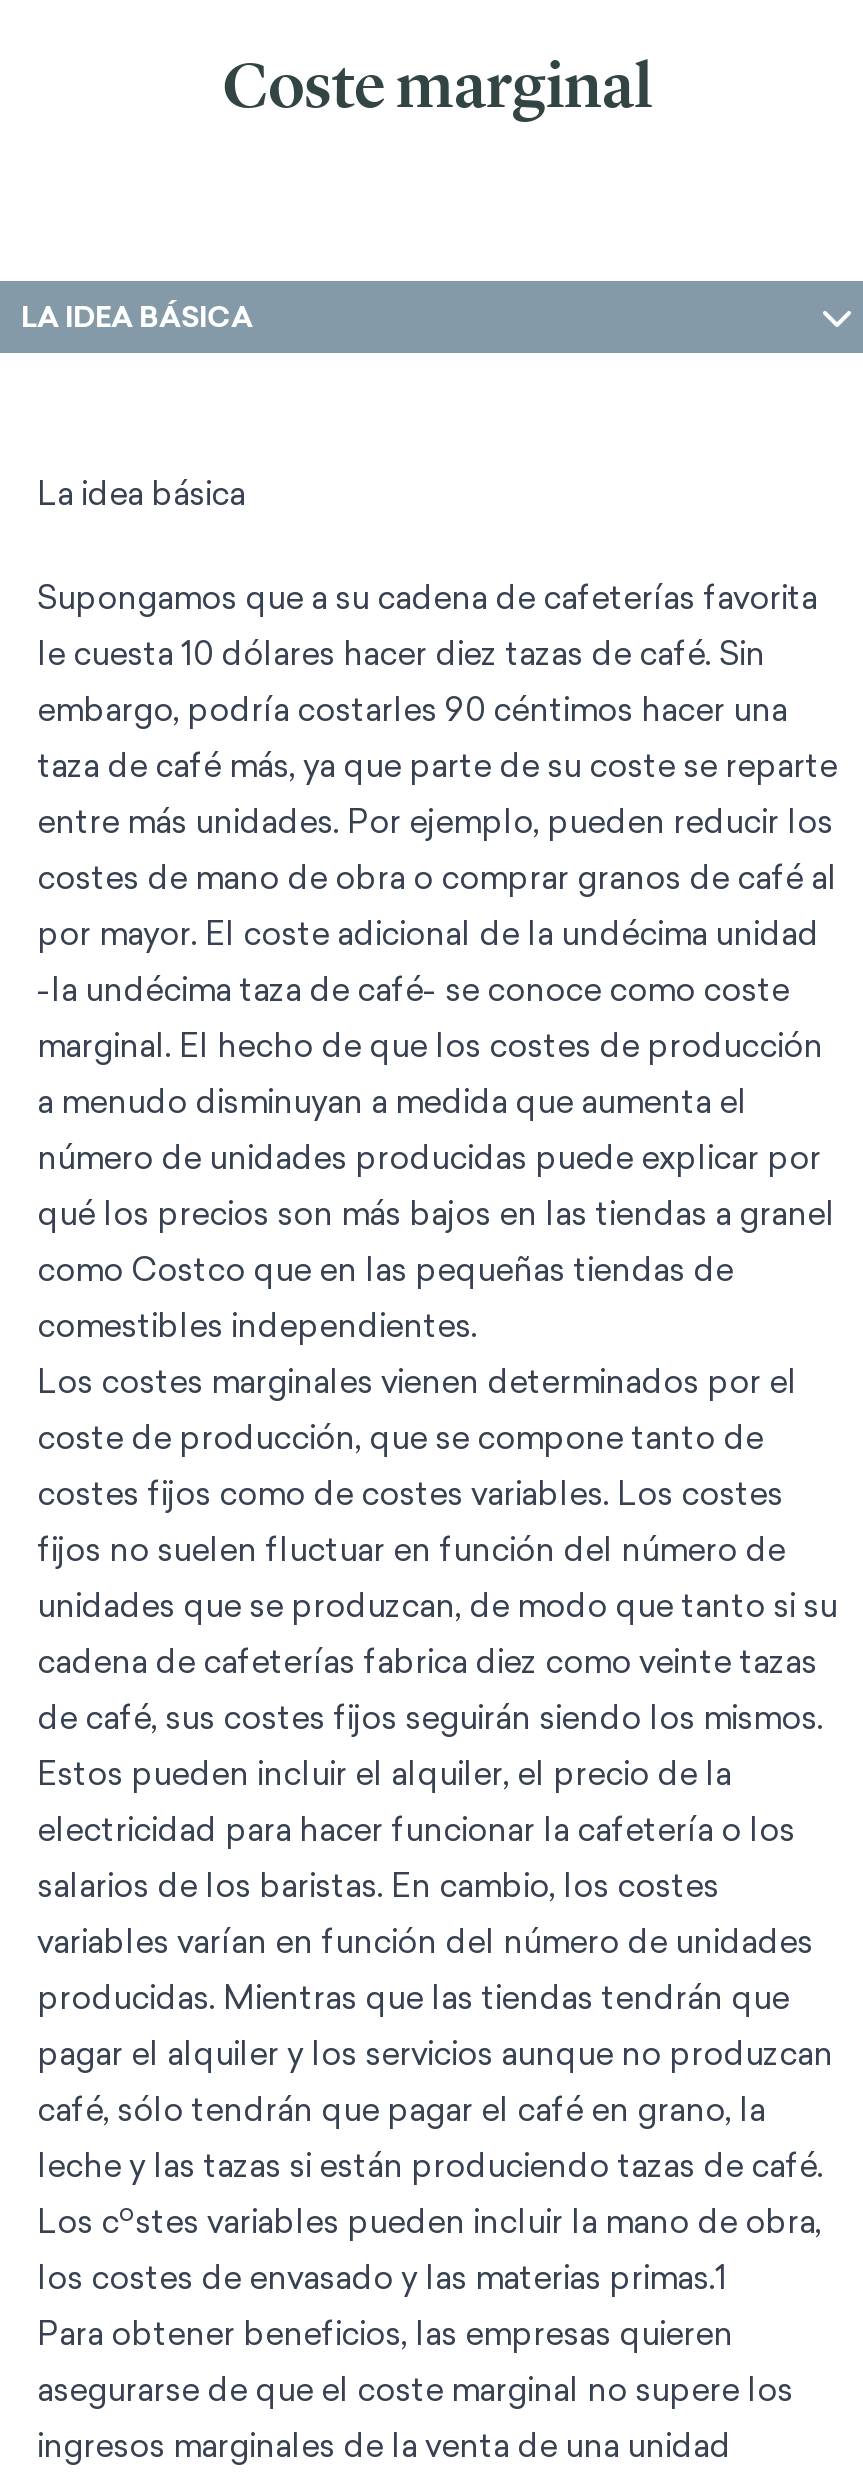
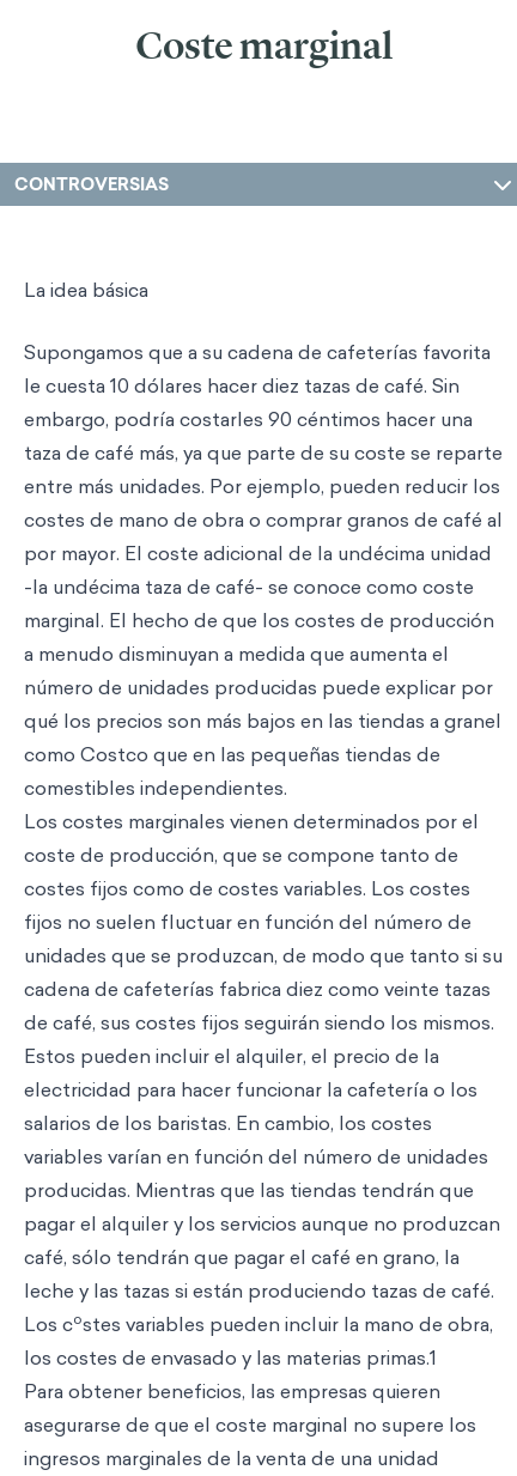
[21,297,253,337] LA IDEA BÁSICA -> [14,172,169,196] CONTROVERSIAS

